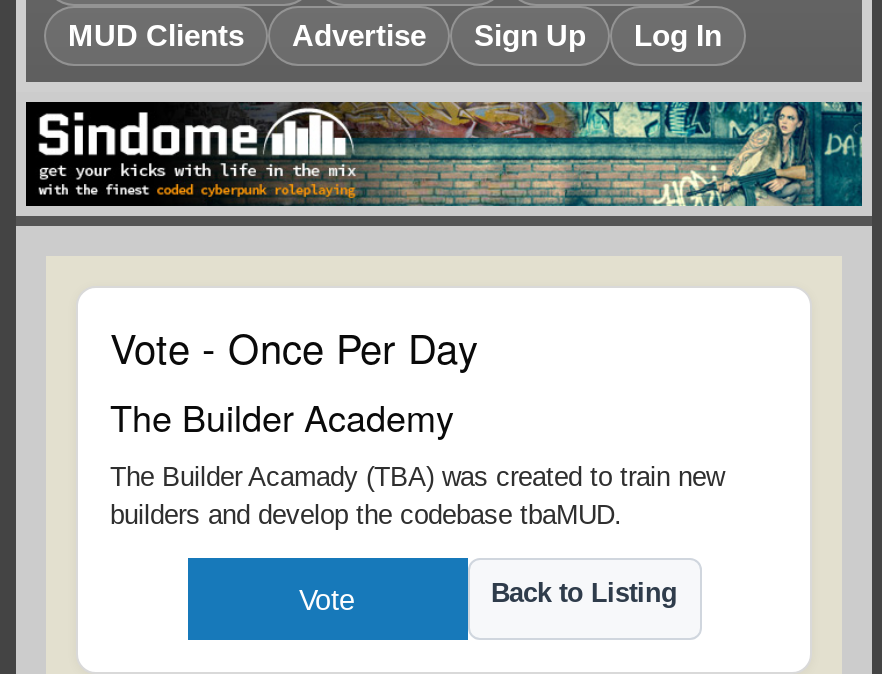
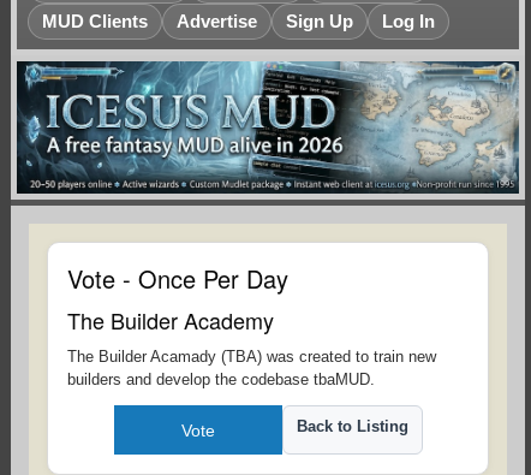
[30,100,862,206] [image] -> [16,60,520,195] [image]

